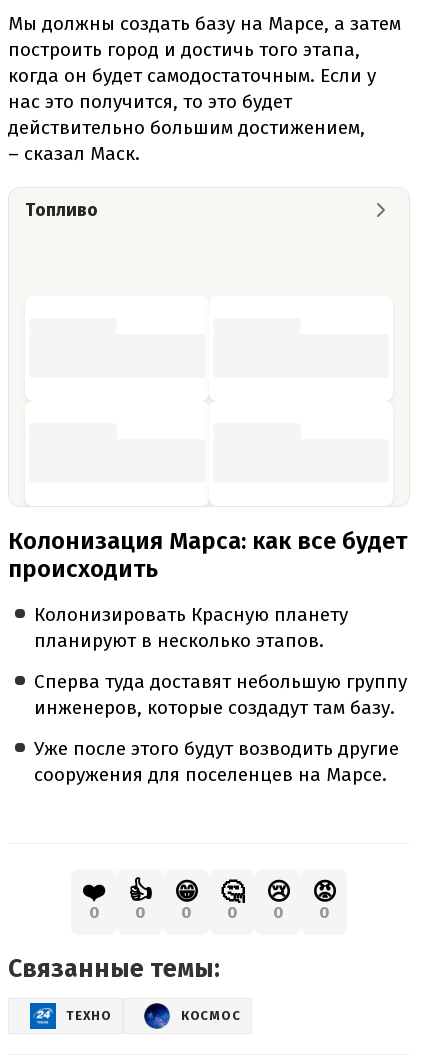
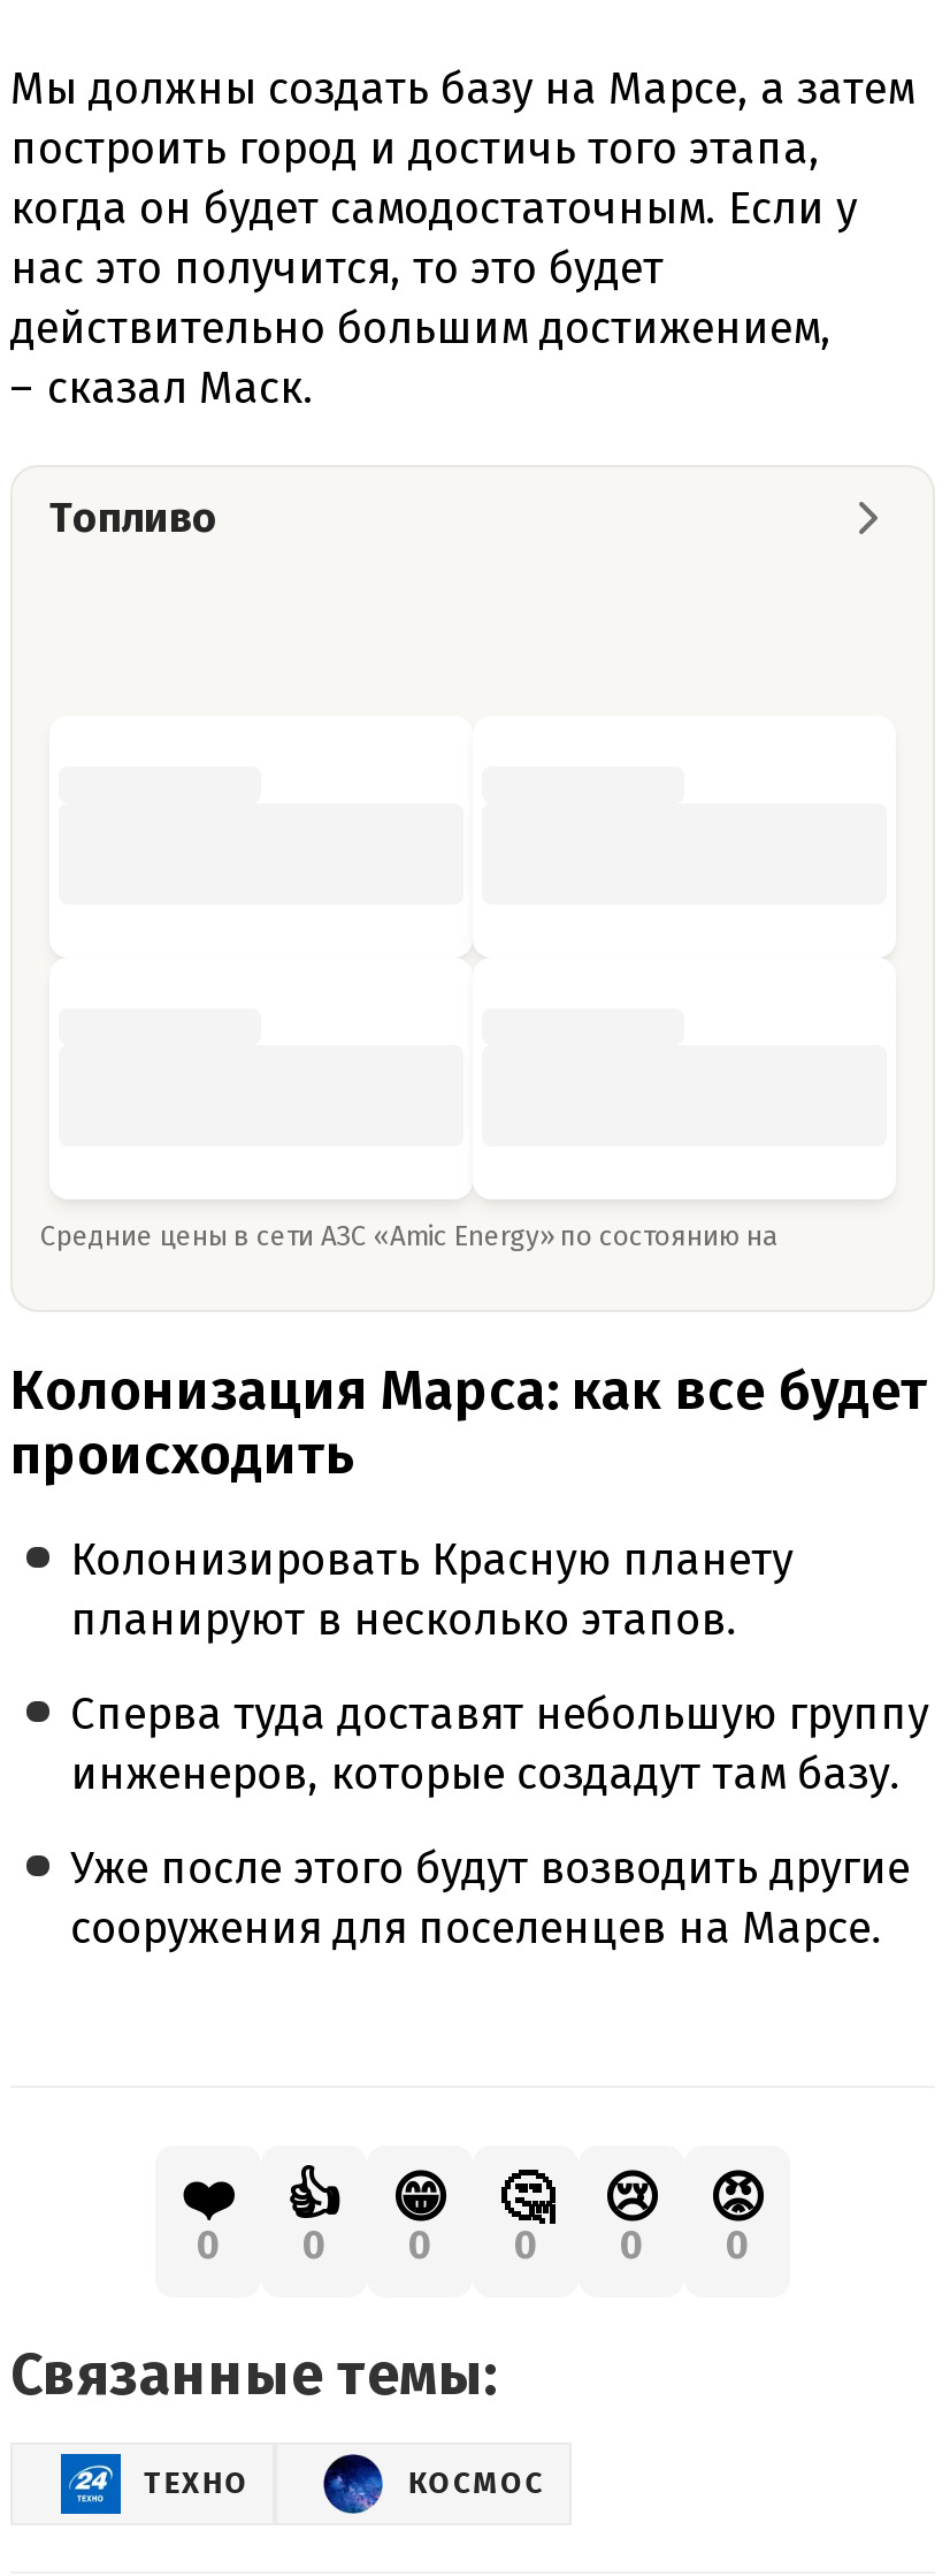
none -> [40,1219,786,1251] Средние цены в сети АЗС «Amic Energy» по состоянию на

